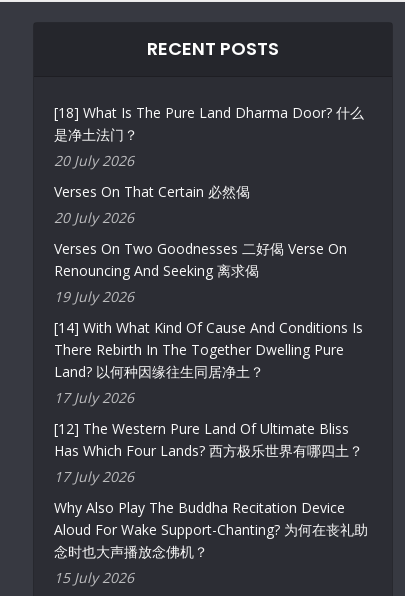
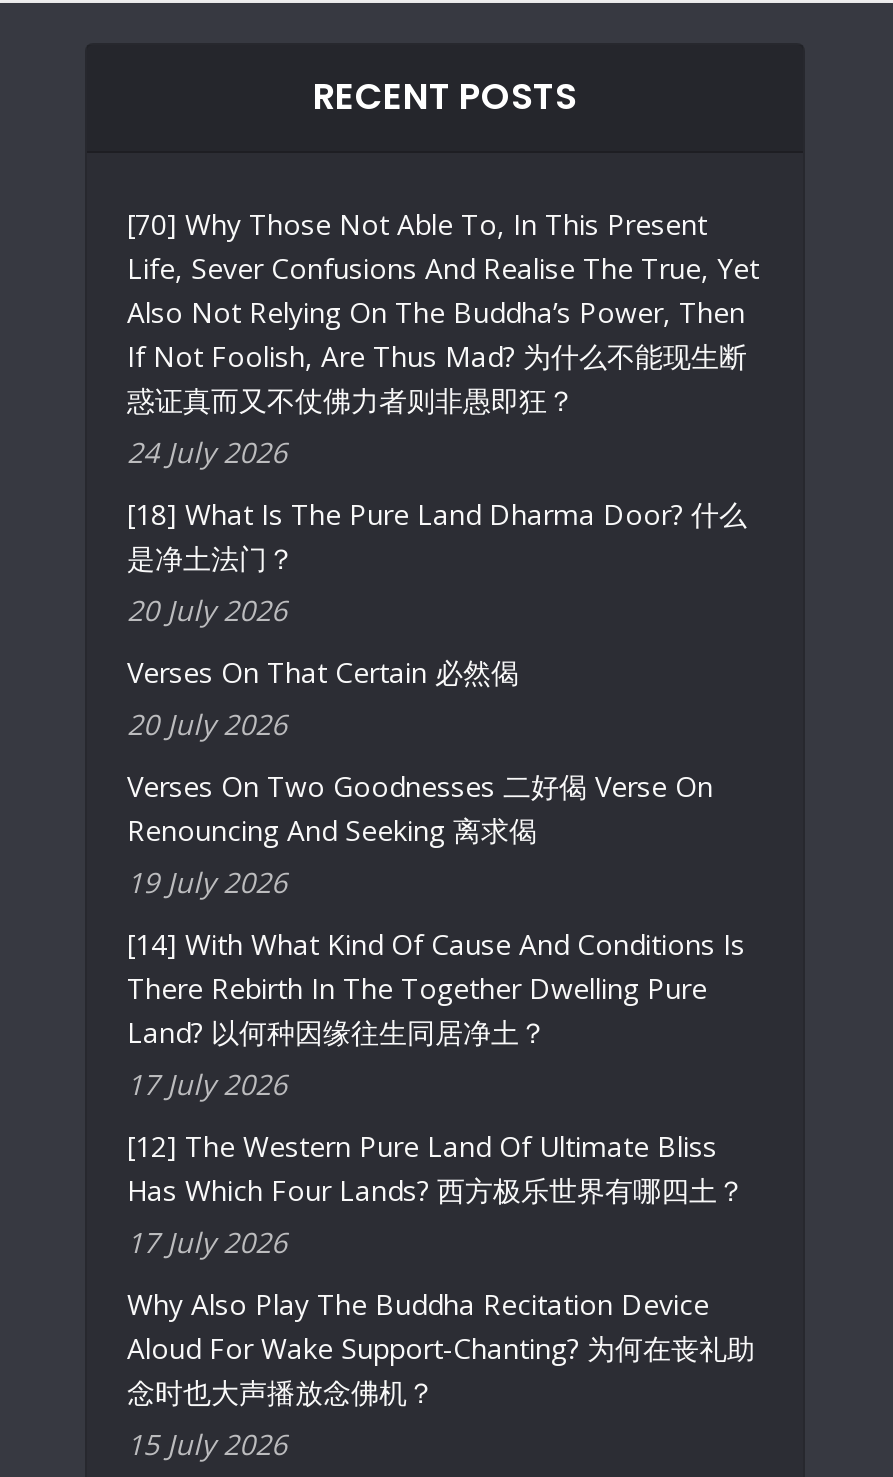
none -> [127,206,759,472] [70] Why Those Not Able To, In This Present | Life, Sever Confusions And Realise The True, Yet | Also Not Relying On The Buddha’s Power, Then | If Not Foolish, Are Thus Mad? 为什么不能现生断 | 惑证真而又不仗佛力者则非愚即狂？ | 24 July 2026

